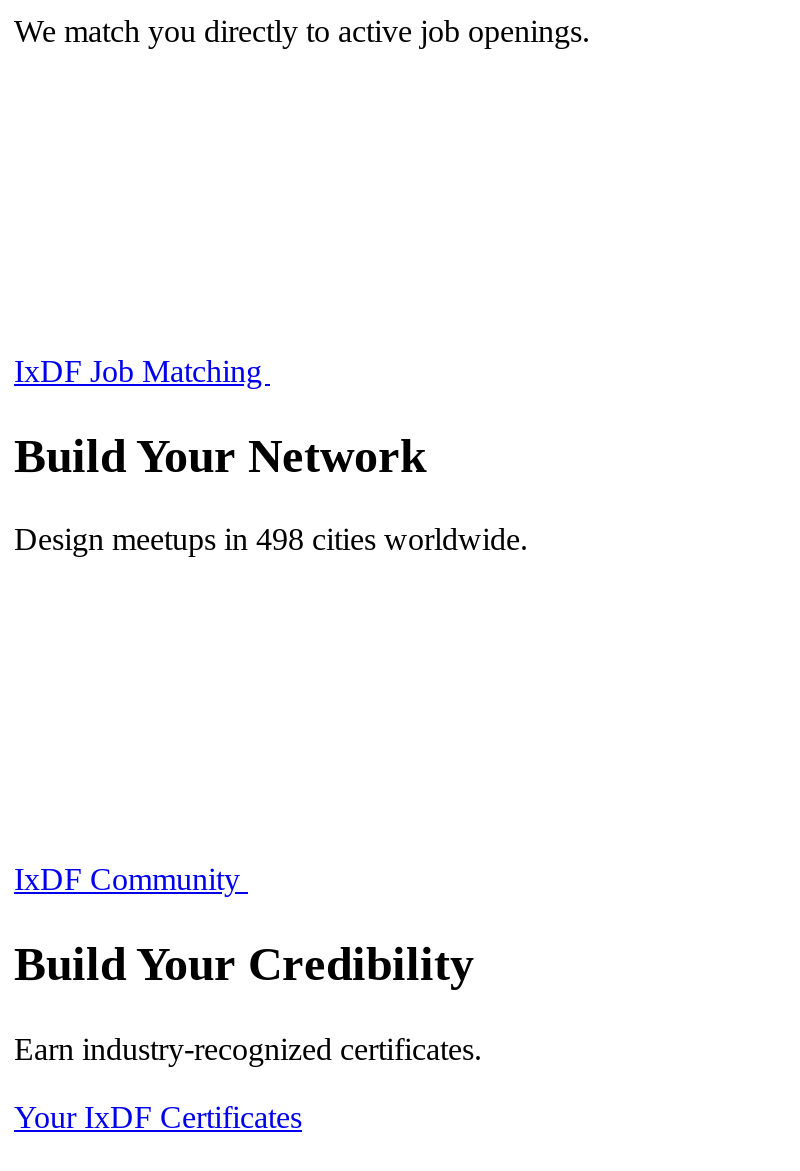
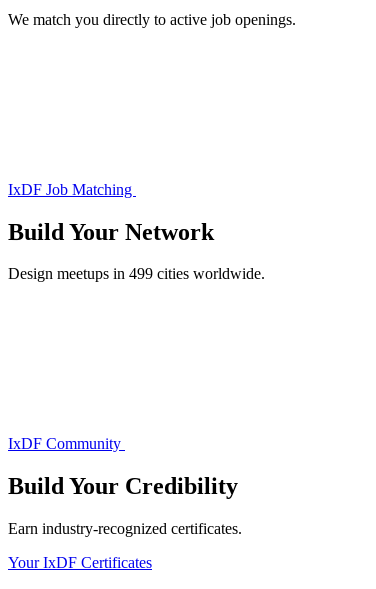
[14,523,528,557] Design meetups in 498 cities worldwide. -> [8,265,265,282] Design meetups in 499 cities worldwide.

